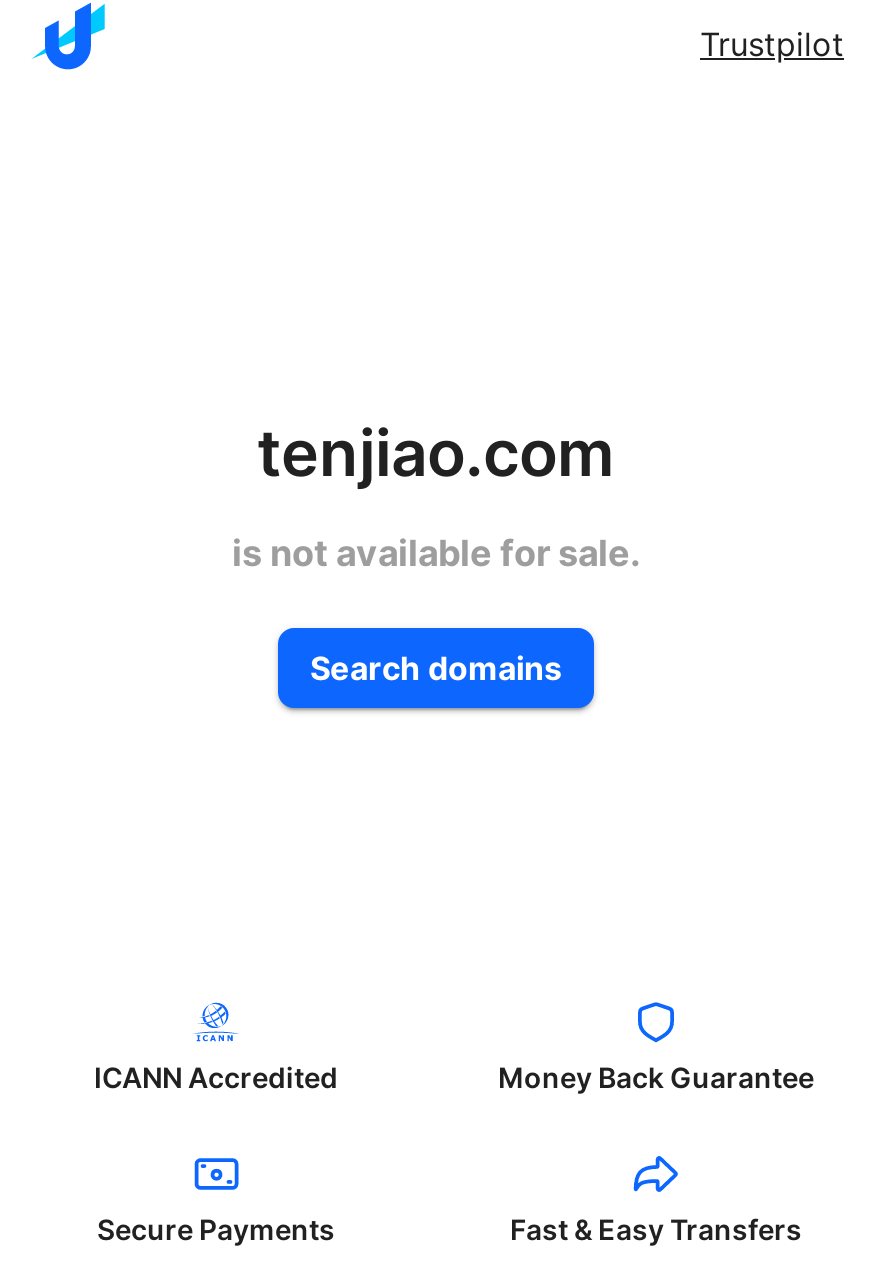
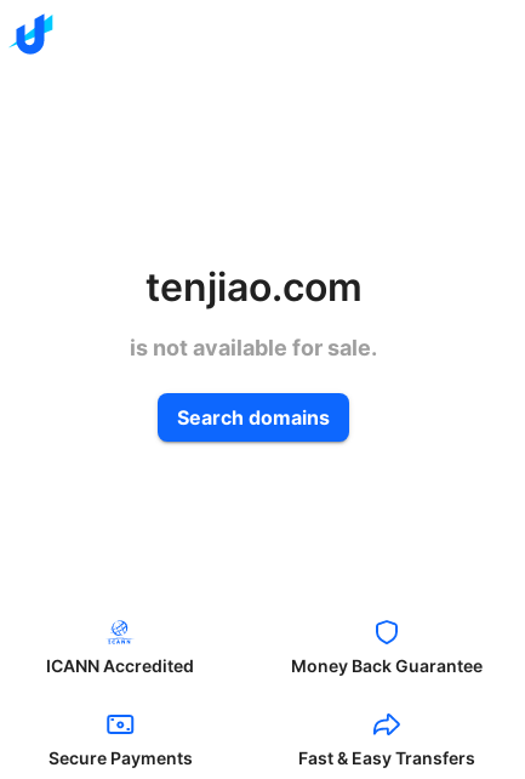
[700,24,844,64] Trustpilot -> none

